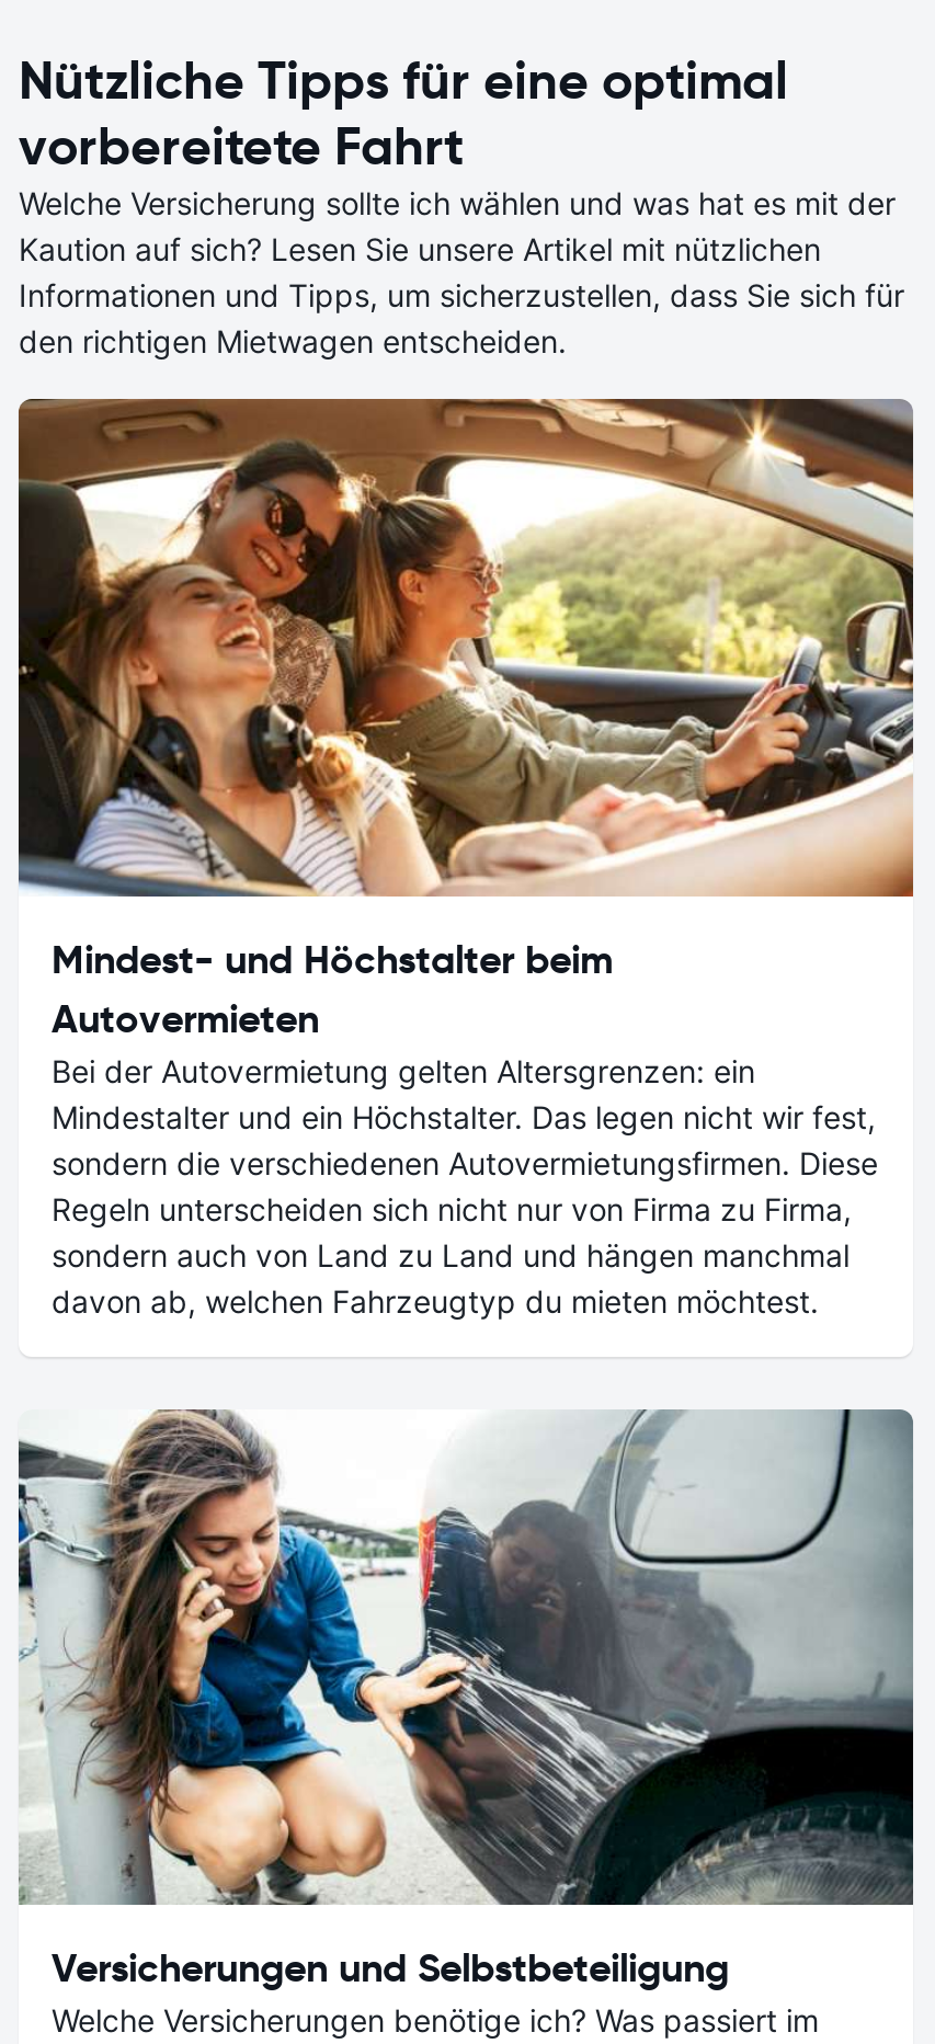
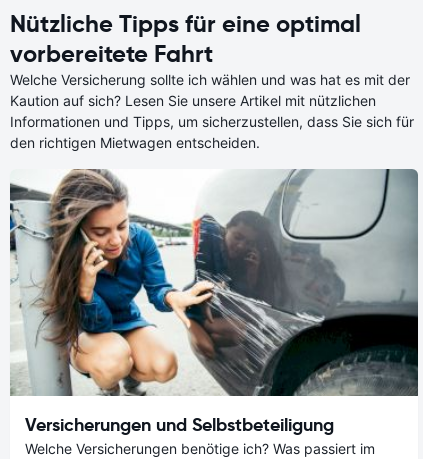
[16,397,915,1319] [image] | Mindest- und Höchstalter beim | Autovermieten | Bei der Autovermietung gelten Altersgrenzen: ein | Mindestalter und ein Höchstalter. Das legen nicht wir fest, | sondern die verschiedenen Autovermietungsfirmen. Diese | Regeln unterscheiden sich nicht nur von Firma zu Firma, | sondern auch von Land zu Land und hängen manchmal | davon ab, welchen Fahrzeugtyp du mieten möchtest. -> none

